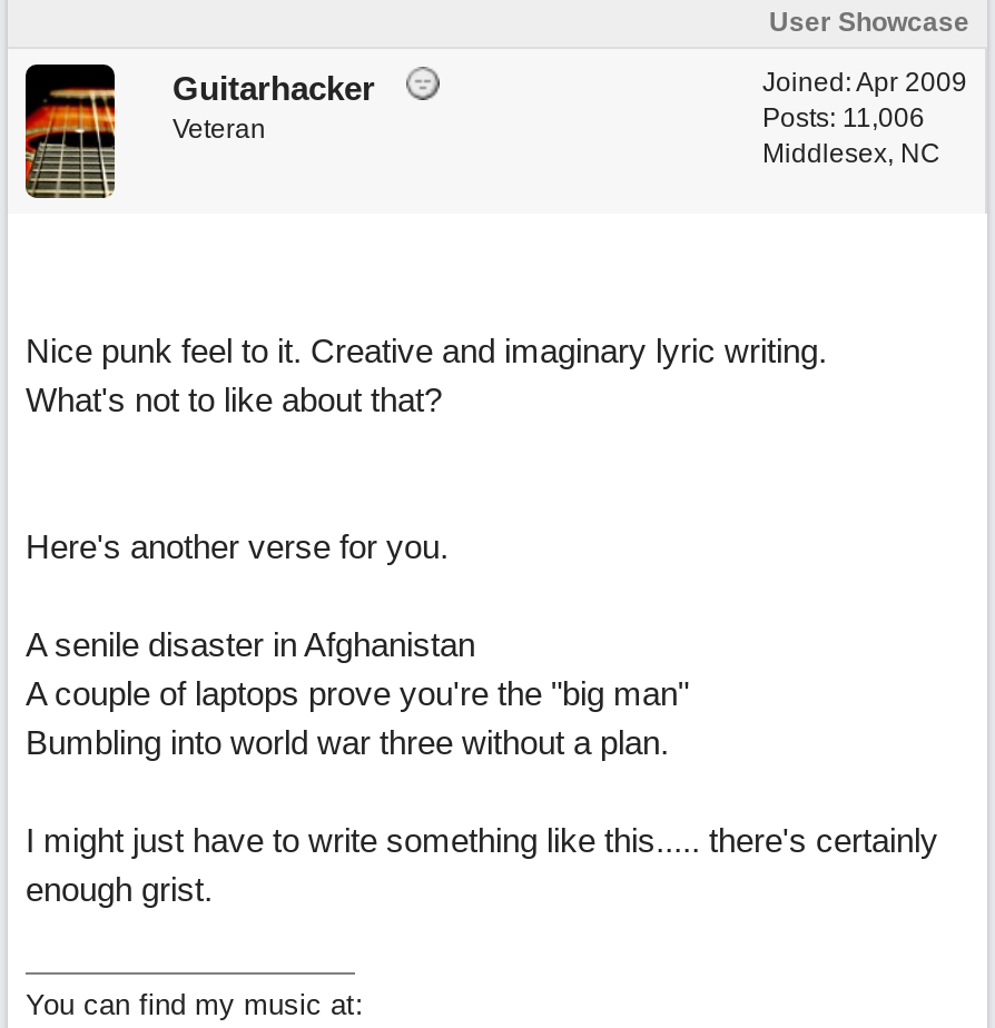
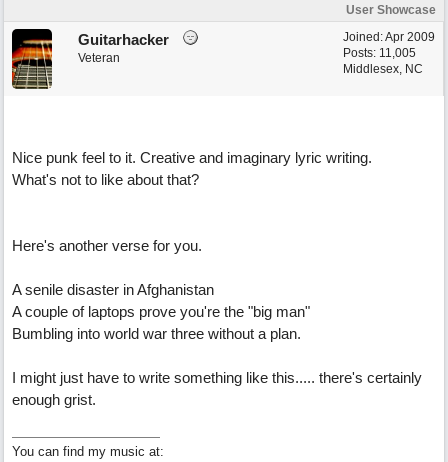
[762,102,925,134] Posts: 11,006 -> [343,46,416,60] Posts: 11,005

